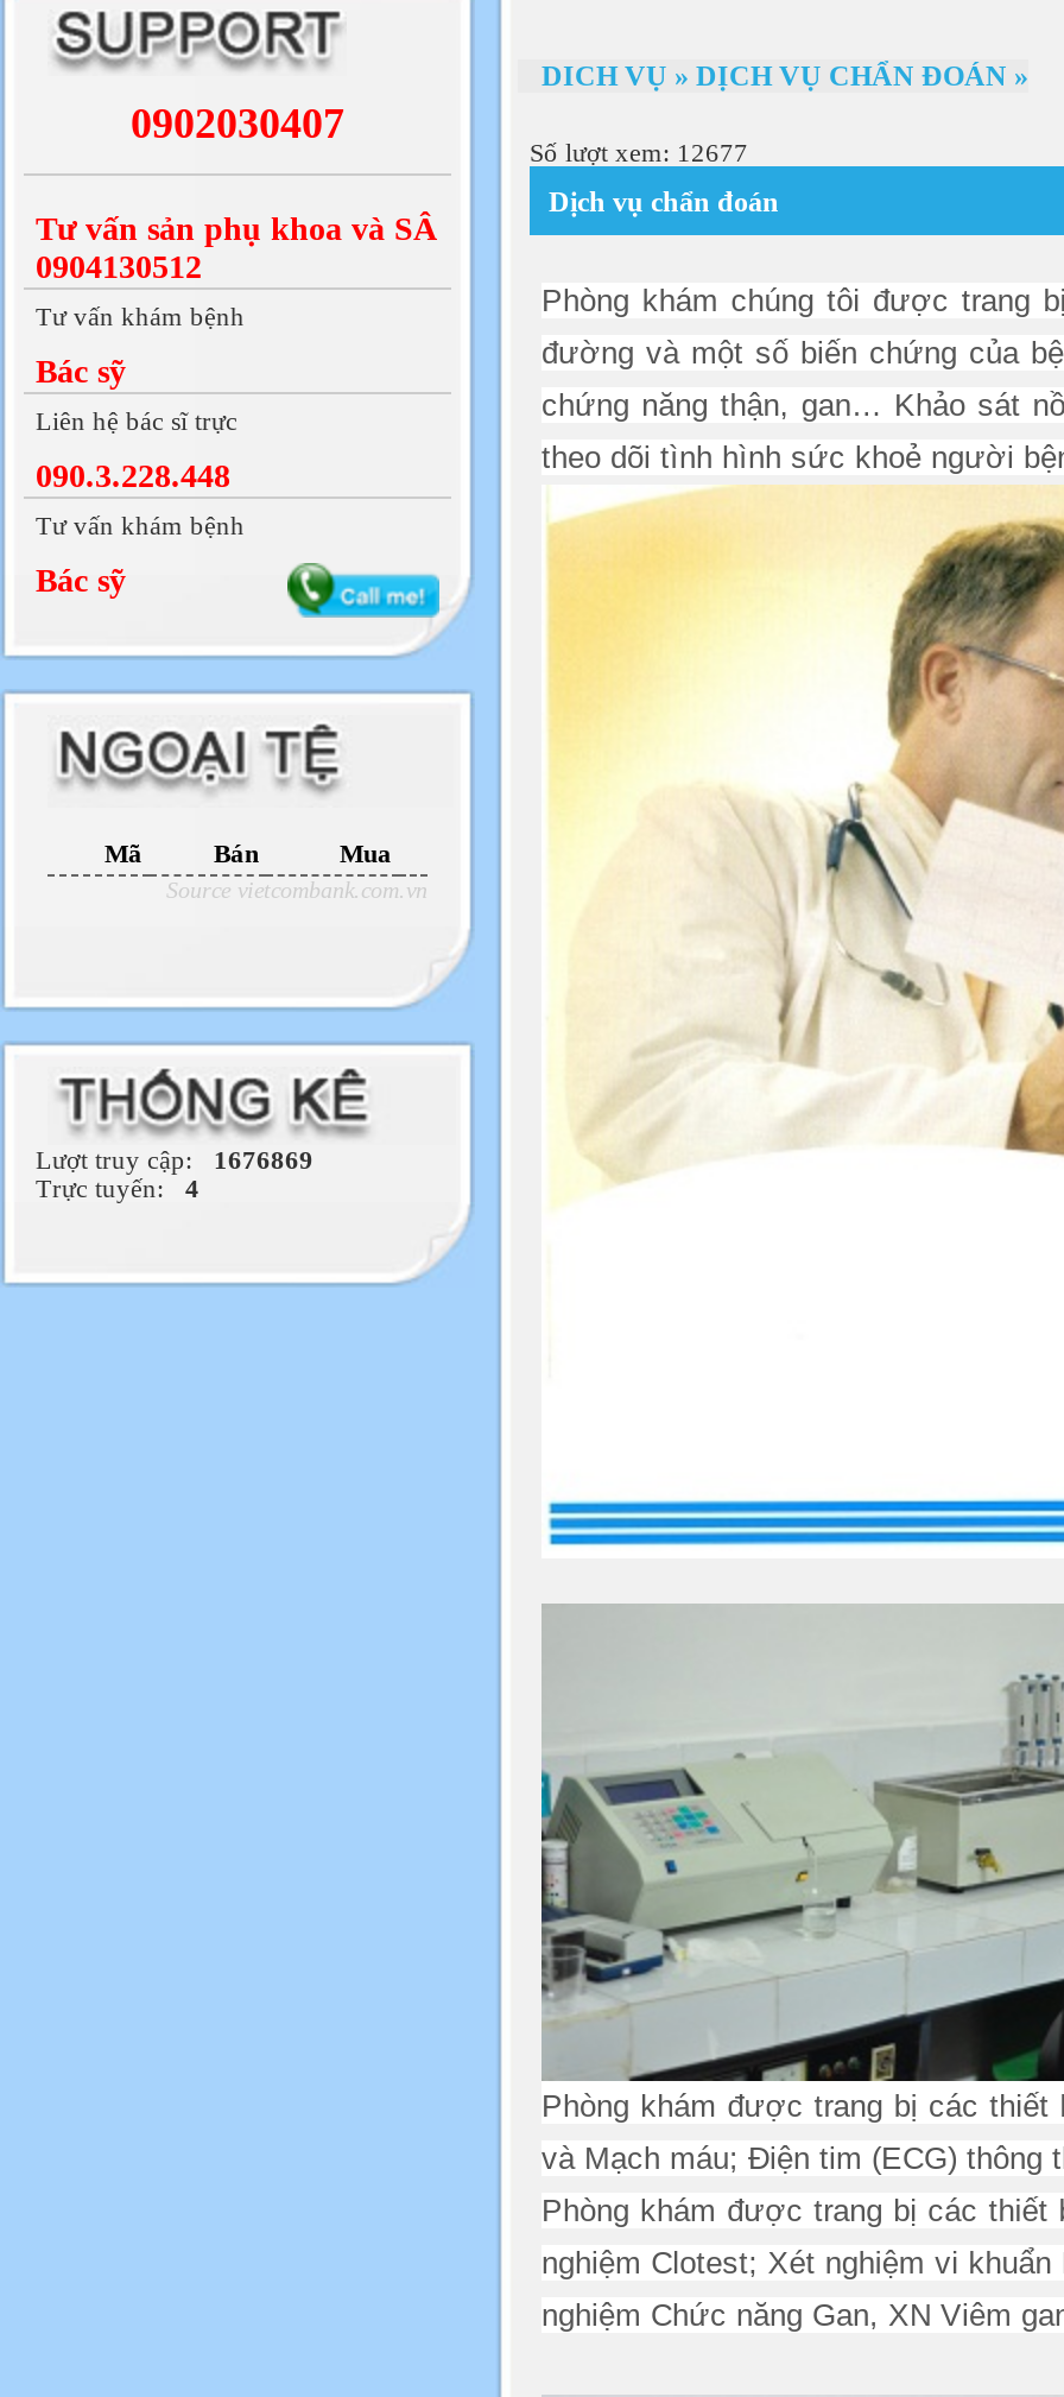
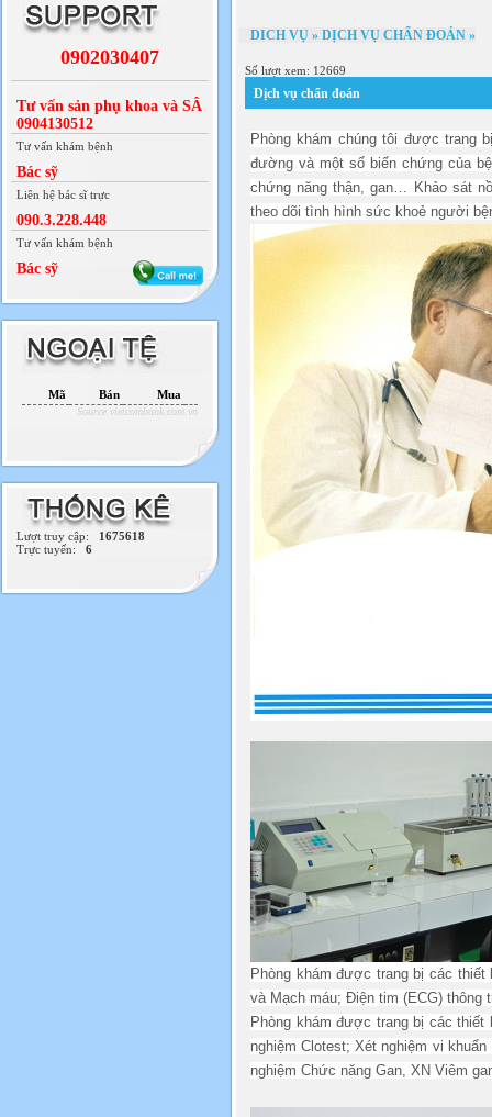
[530,138,748,166] Số lượt xem: 12677 -> [245,64,346,77] Số lượt xem: 12669
[36,1145,313,1174] Lượt truy cập: 1676869 -> [16,529,145,543] Lượt truy cập: 1675618
[36,1174,199,1202] Trực tuyến: 4 -> [16,543,92,556] Trực tuyến: 6

